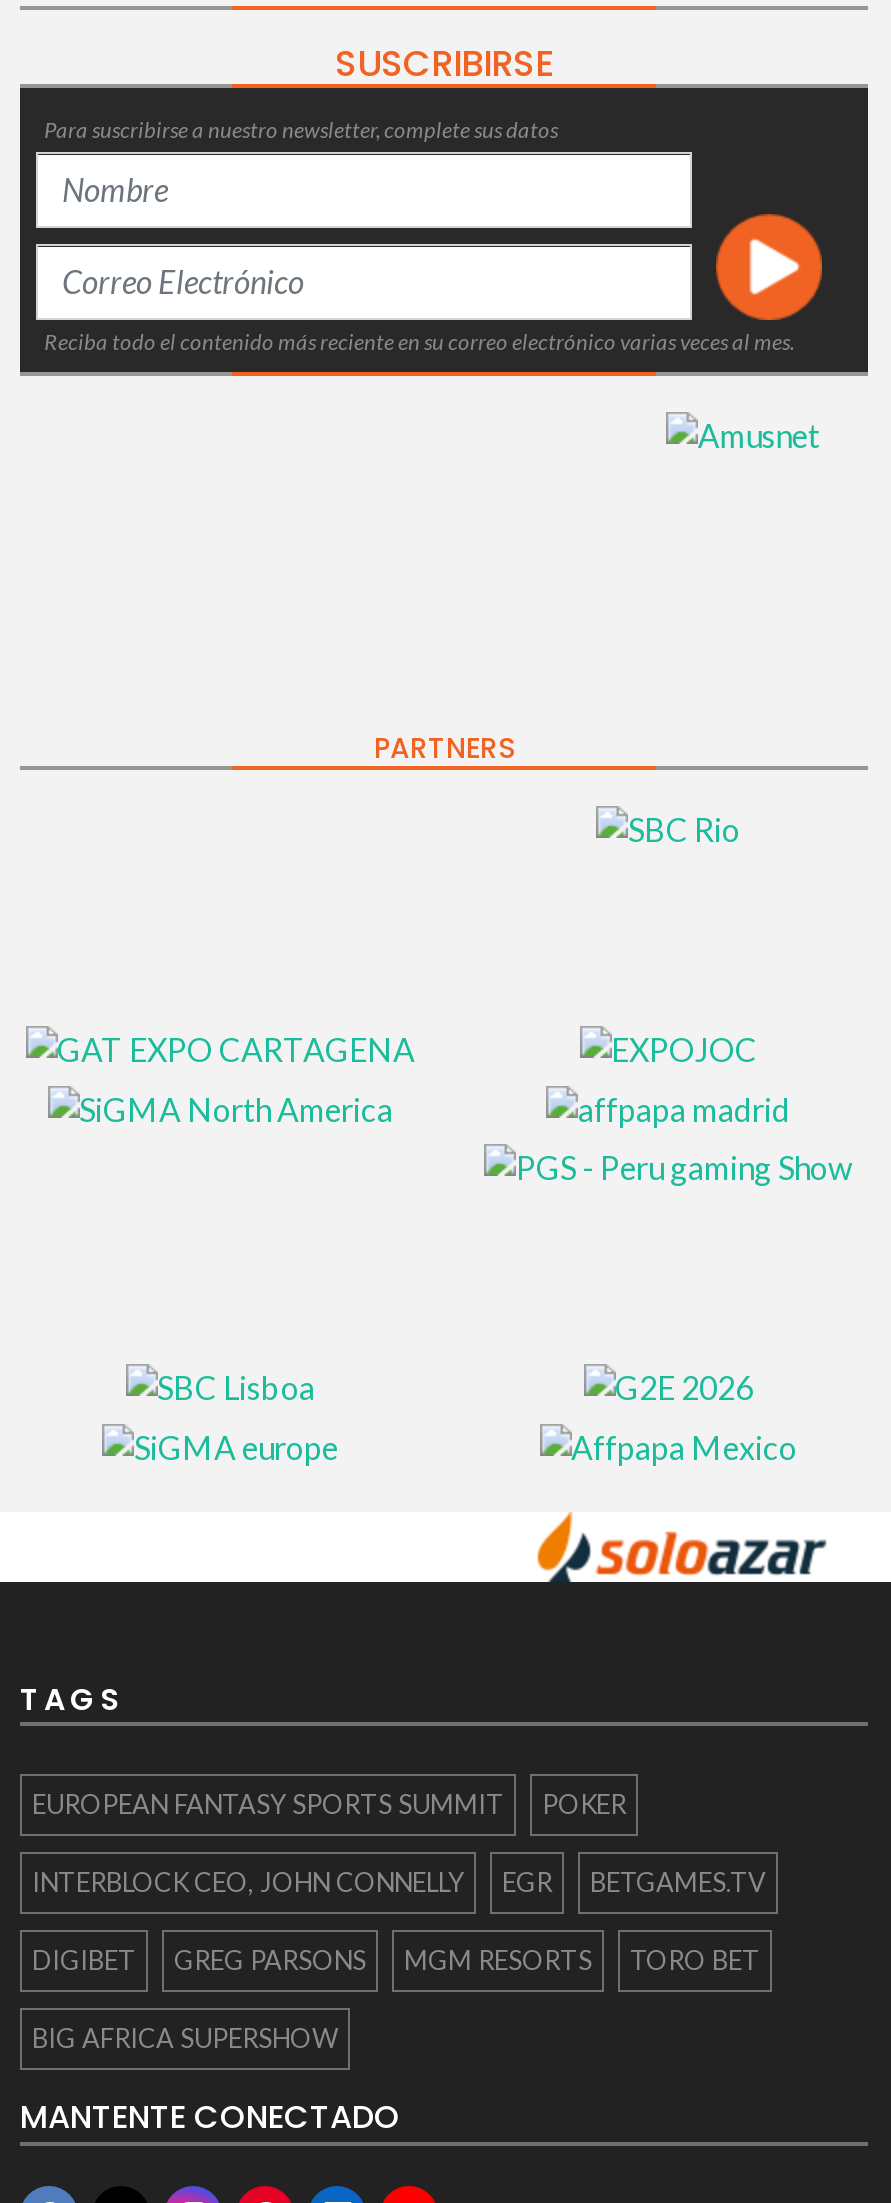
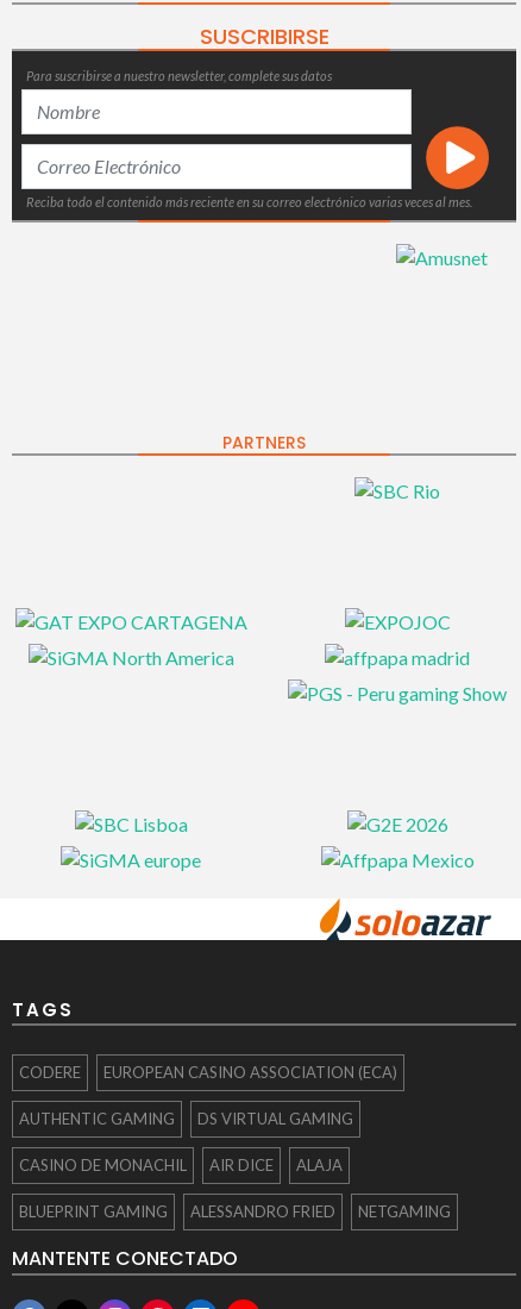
[32,1788,626,1820] EUROPEAN FANTASY SPORTS SUMMIT | POKER -> [19,1062,397,1081] CODERE | EUROPEAN CASINO ASSOCIATION (ECA)
[32,1866,766,1898] INTERBLOCK CEO, JOHN CONNELLY | EGR | BETGAMES.TV -> [19,1109,353,1128] AUTHENTIC GAMING | DS VIRTUAL GAMING
[32,1944,760,1976] DIGIBET | GREG PARSONS | MGM RESORTS | TORO BET -> [19,1155,343,1174] CASINO DE MONACHIL | AIR DICE | ALAJA
[32,2022,338,2054] BIG AFRICA SUPERSHOW -> [19,1202,451,1221] BLUEPRINT GAMING | ALESSANDRO FRIED | NETGAMING

